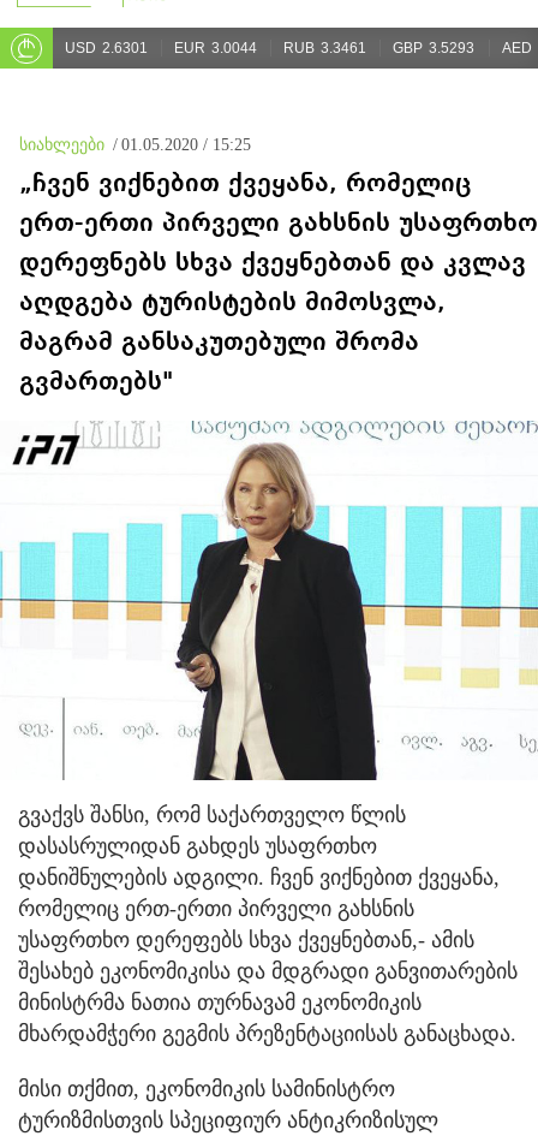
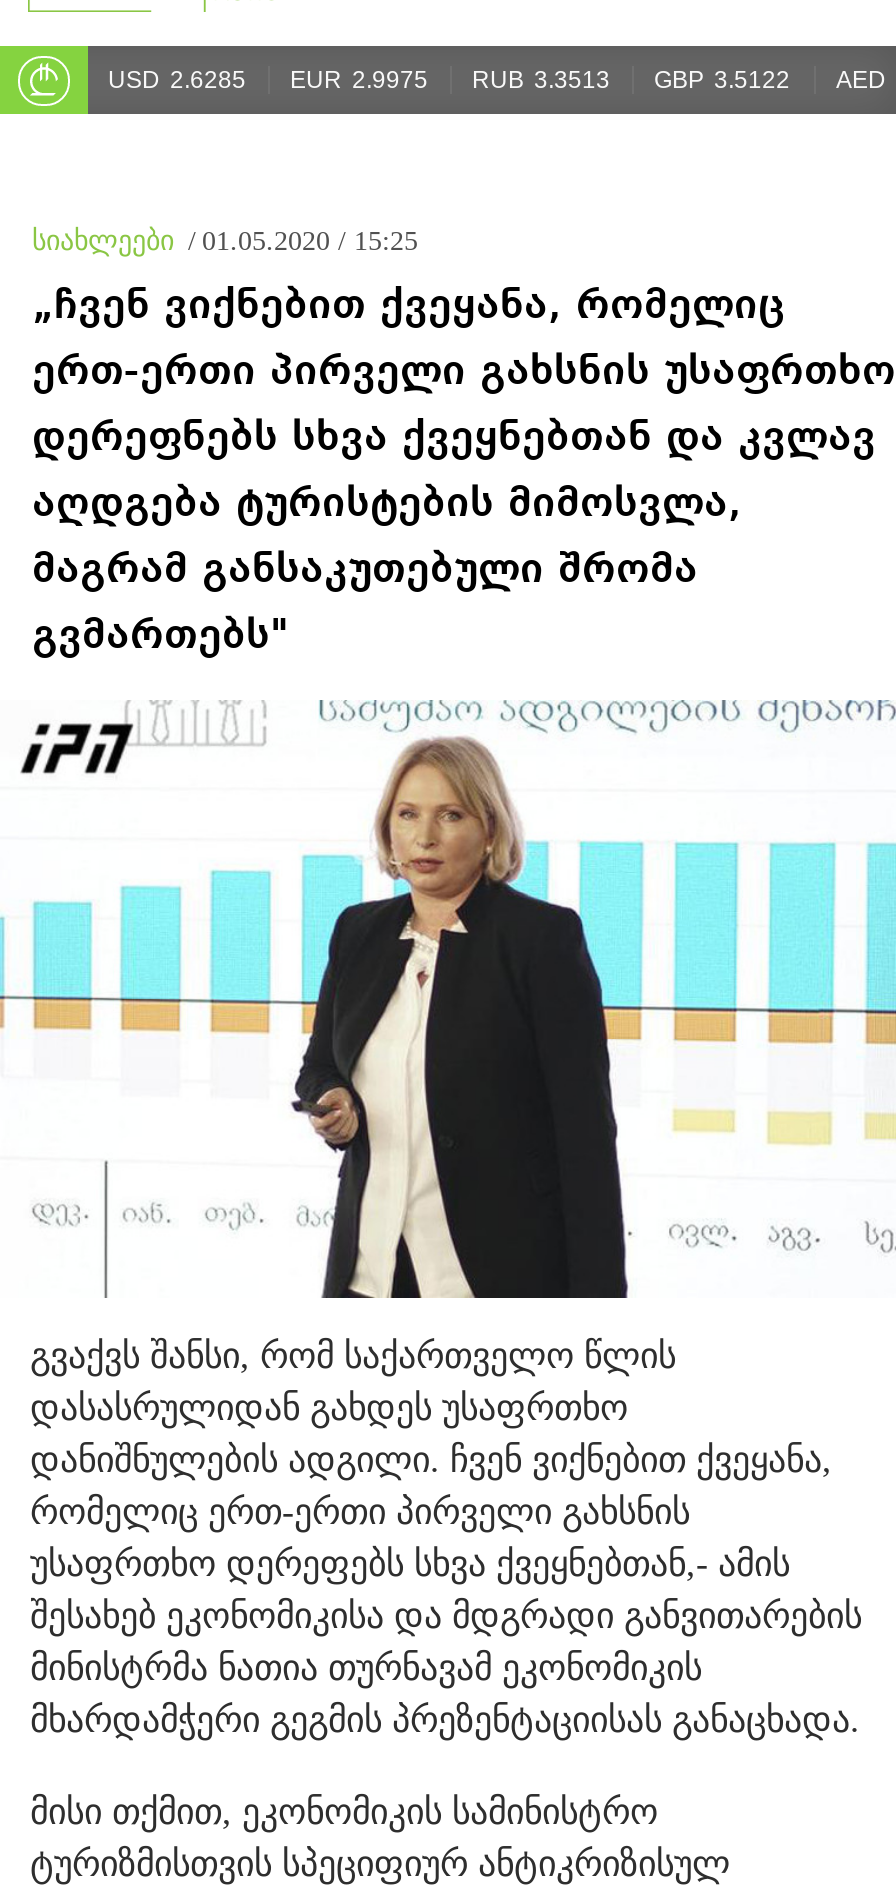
[65,40,148,56] USD 2.6301 -> [108,66,246,94] USD 2.6285
[174,40,257,56] EUR 3.0044 -> [290,66,428,94] EUR 2.9975
[283,40,366,56] RUB 3.3461 -> [472,66,610,94] RUB 3.3513
[393,40,474,56] GBP 3.5293 -> [654,66,790,94] GBP 3.5122

